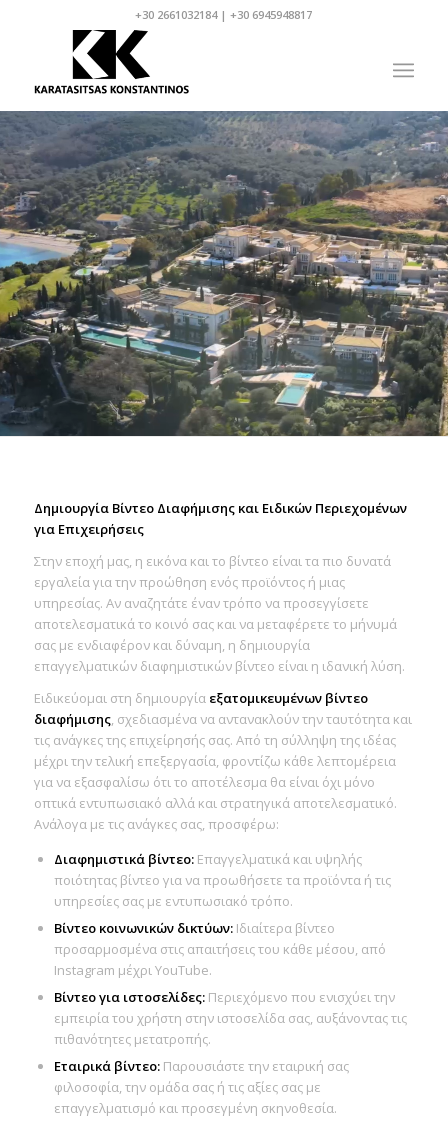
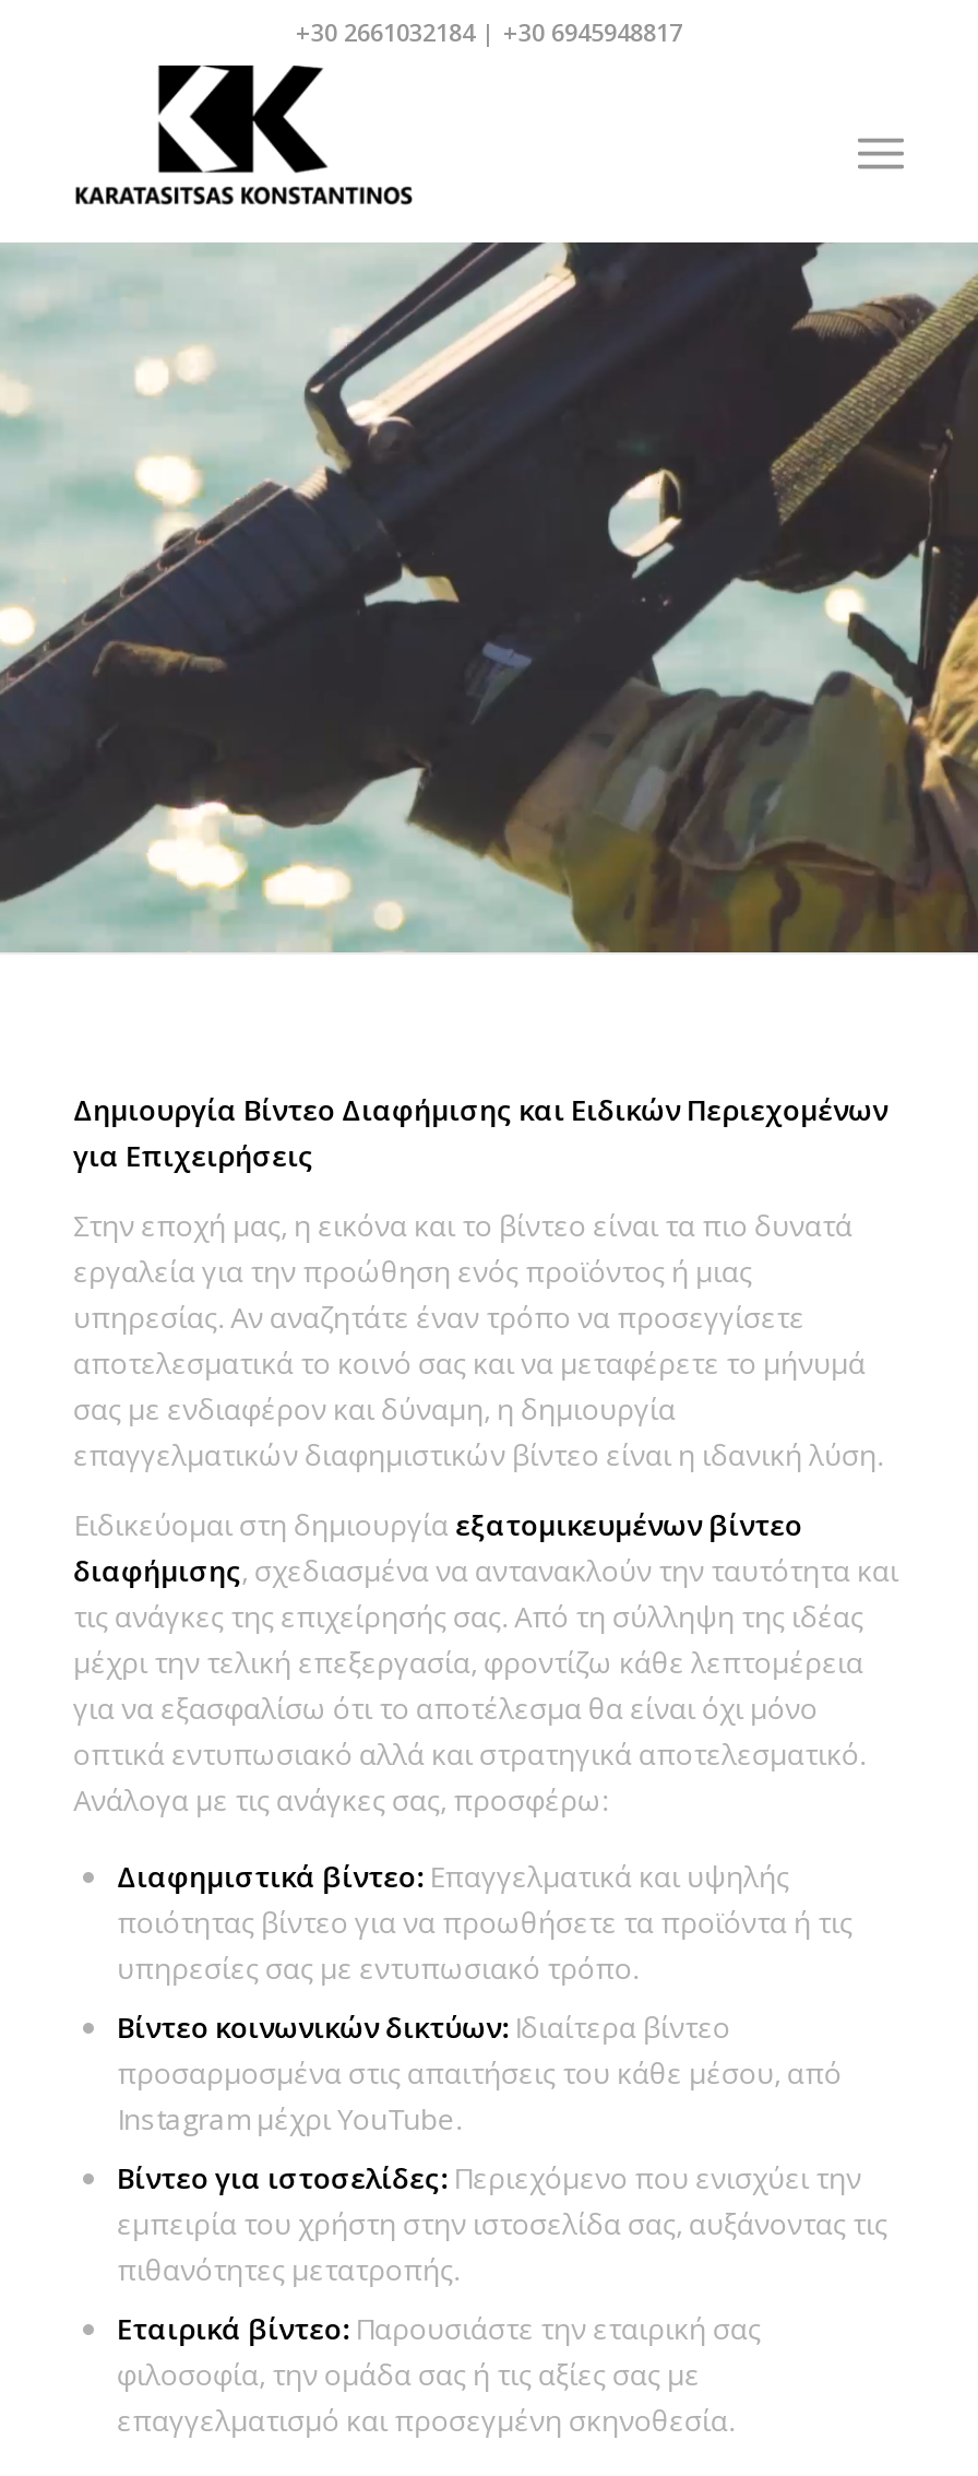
[3,110,445,437] [image] -> [7,240,971,955] [image]

